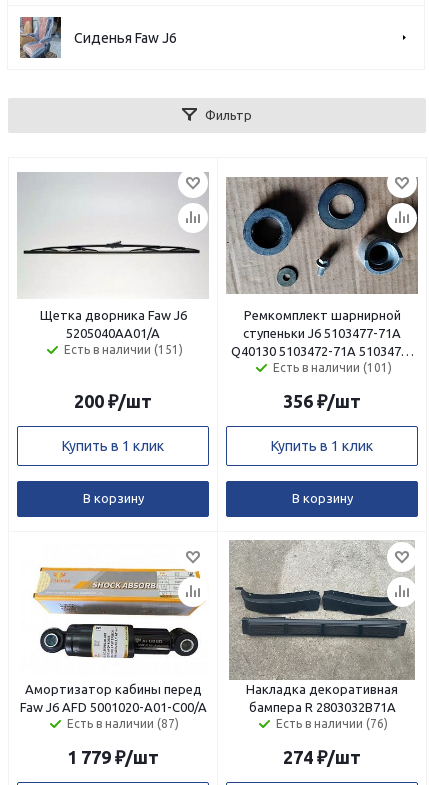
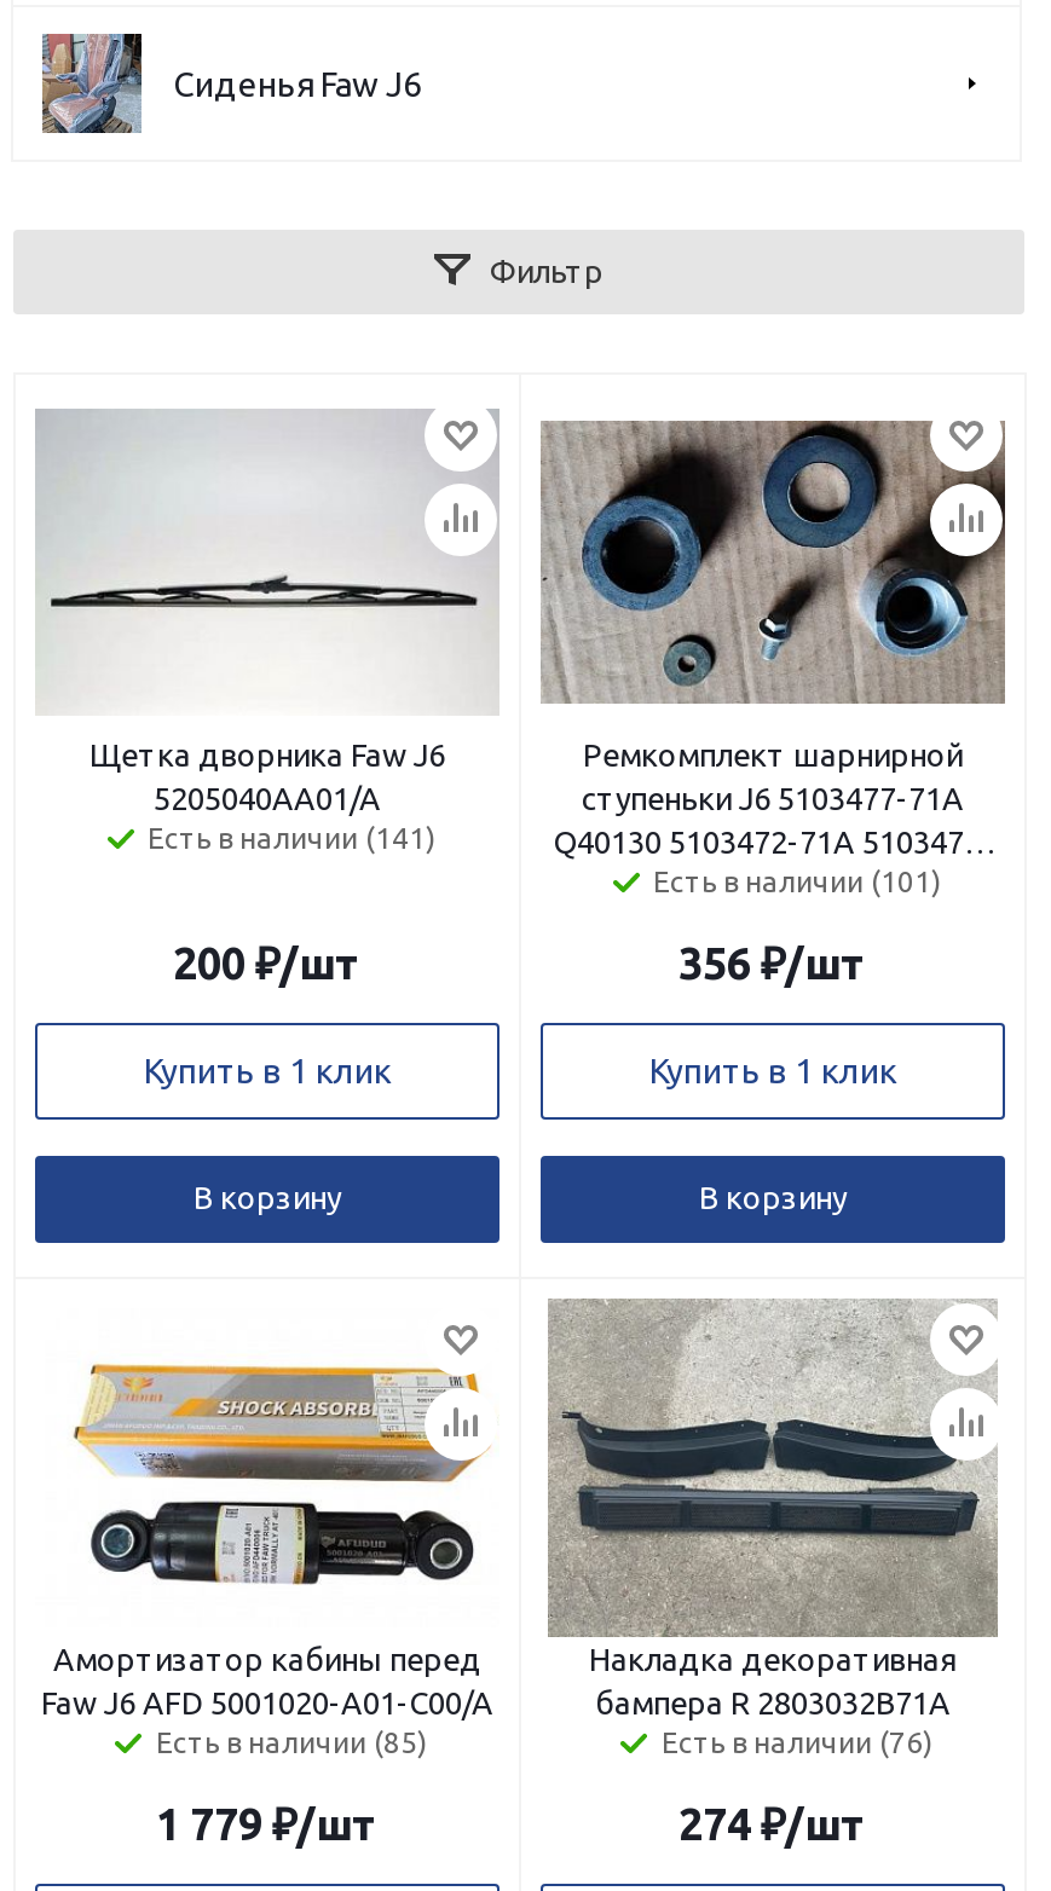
[63,343,182,356] Есть в наличии (151) -> [148,822,435,853] Есть в наличии (141)
[67,717,179,730] Есть в наличии (87) -> [156,1726,427,1758] Есть в наличии (85)

